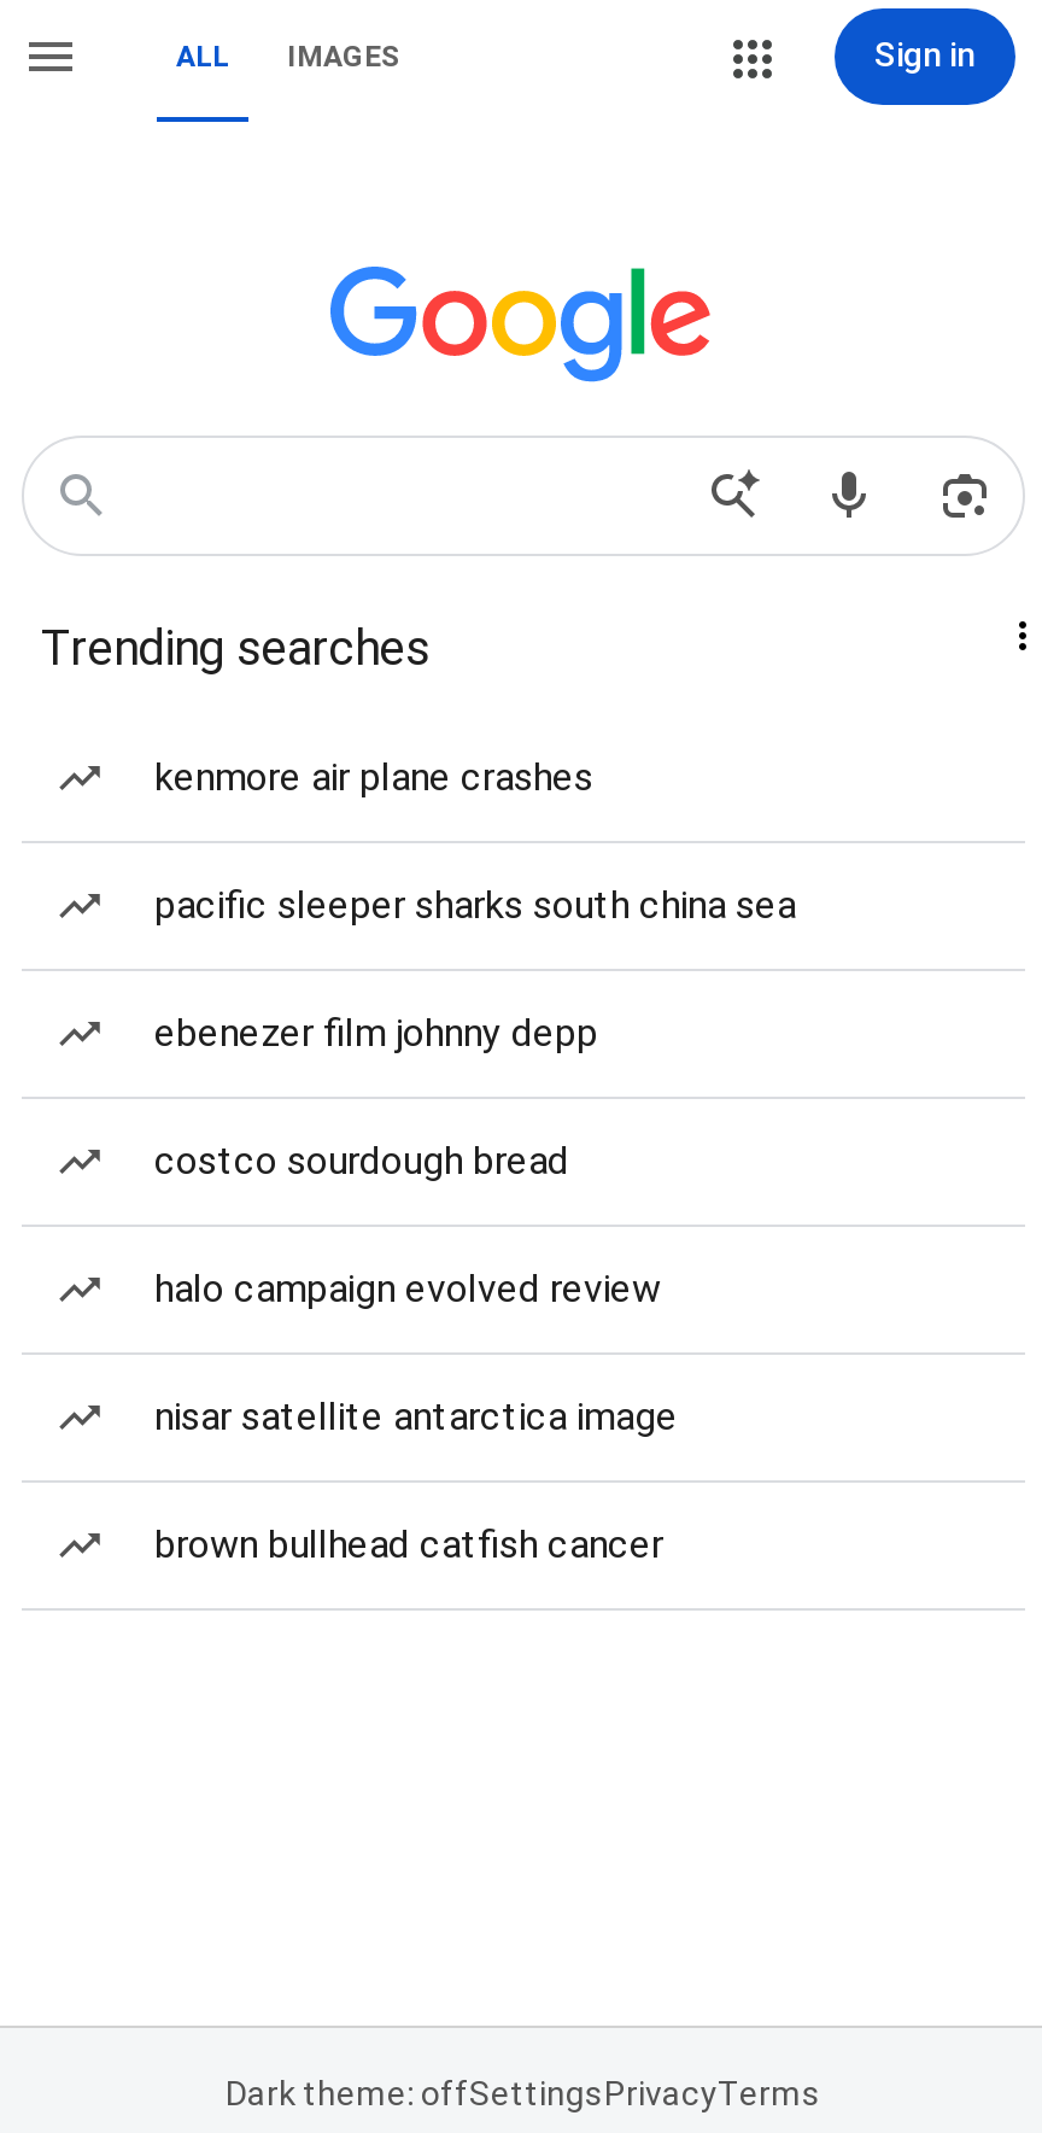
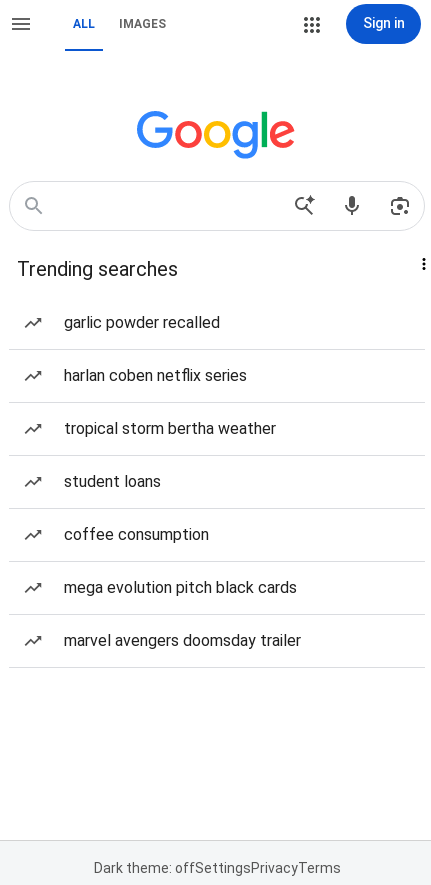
[154,754,593,800] kenmore air plane crashes -> [64,313,220,332] garlic powder recalled
[154,882,796,928] pacific sleeper sharks south china sea -> [64,366,247,385] harlan coben netflix series
[154,1010,598,1056] ebenezer film johnny depp -> [64,419,276,438] tropical storm bertha weather
[154,1138,569,1184] costco sourdough bread -> [64,472,161,491] student loans
[154,1266,661,1311] halo campaign evolved review -> [64,525,209,544] coffee consumption
[154,1393,678,1439] nisar satellite antarctica image -> [64,578,297,597] mega evolution pitch black cards
[154,1521,663,1567] brown bullhead catfish cancer -> [64,631,301,650] marvel avengers doomsday trailer

